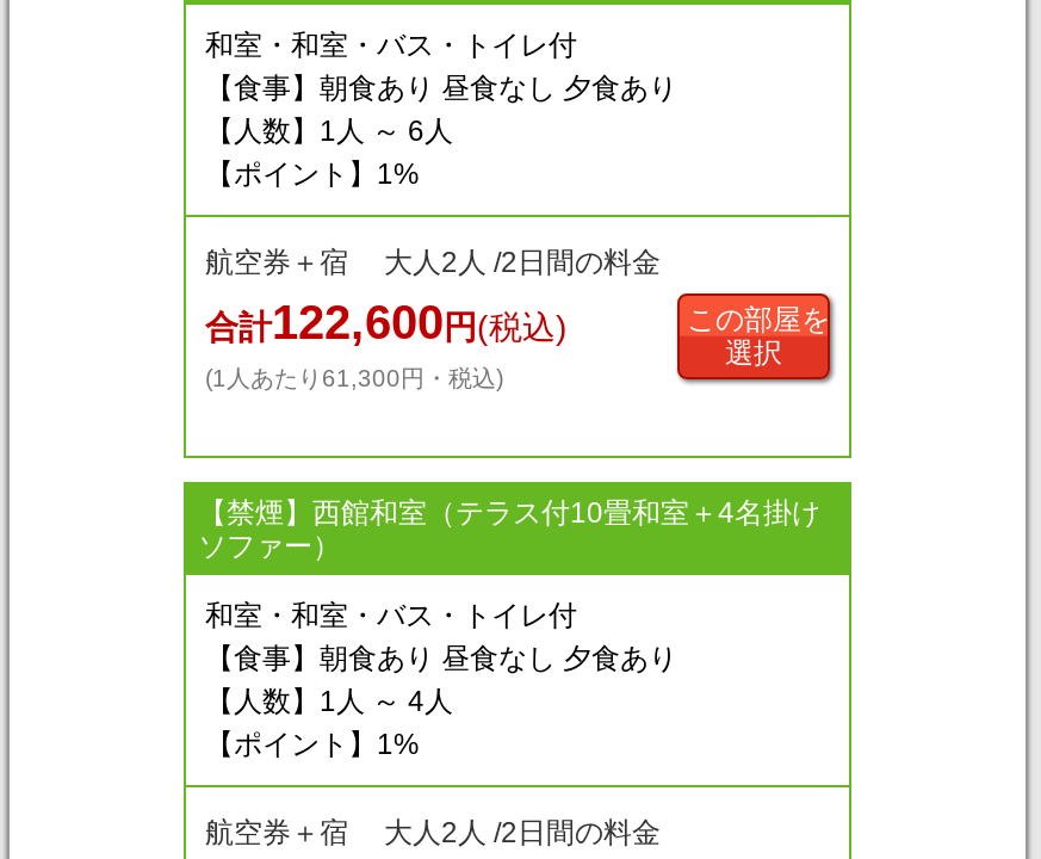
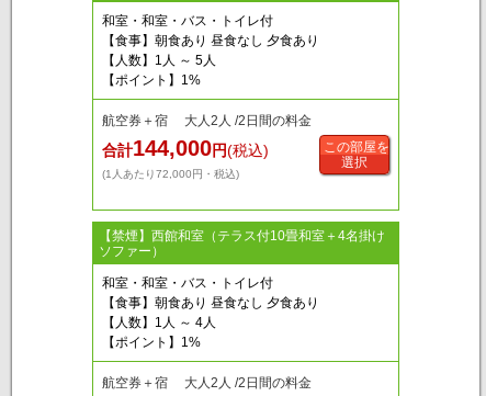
[205,113,453,147] 【人数】1人 ～ 6人 -> [102,52,216,67] 【人数】1人 ～ 5人
[205,295,568,347] 合計122,600円(税込) -> [102,135,269,160] 合計144,000円(税込)
[205,364,503,390] (1人あたり61,300円・税込) -> [102,167,239,179] (1人あたり72,000円・税込)

